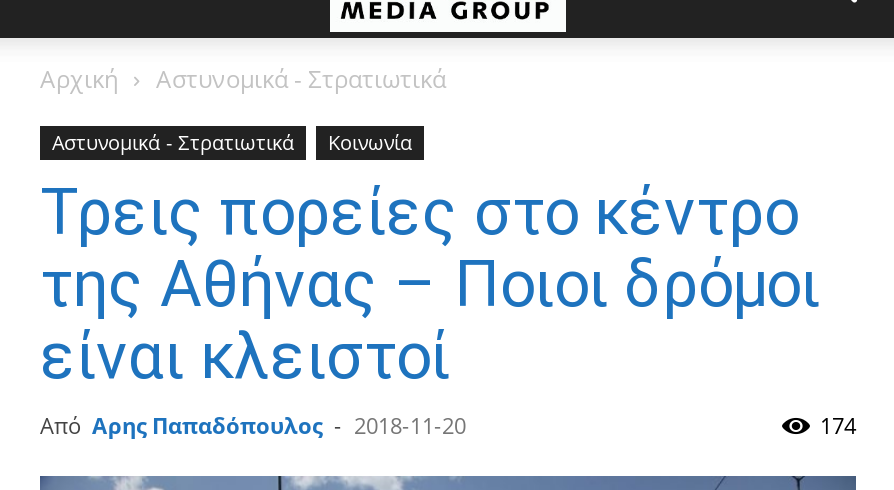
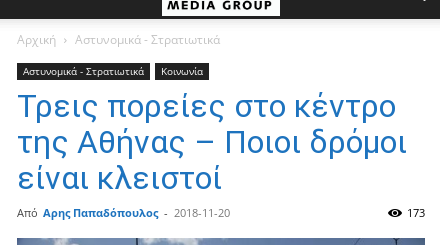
[820,410,856,440] 174 -> [407,205,425,220] 173

